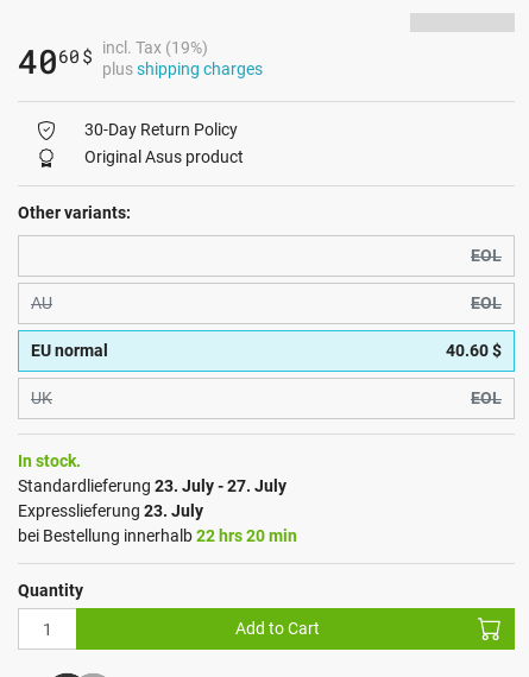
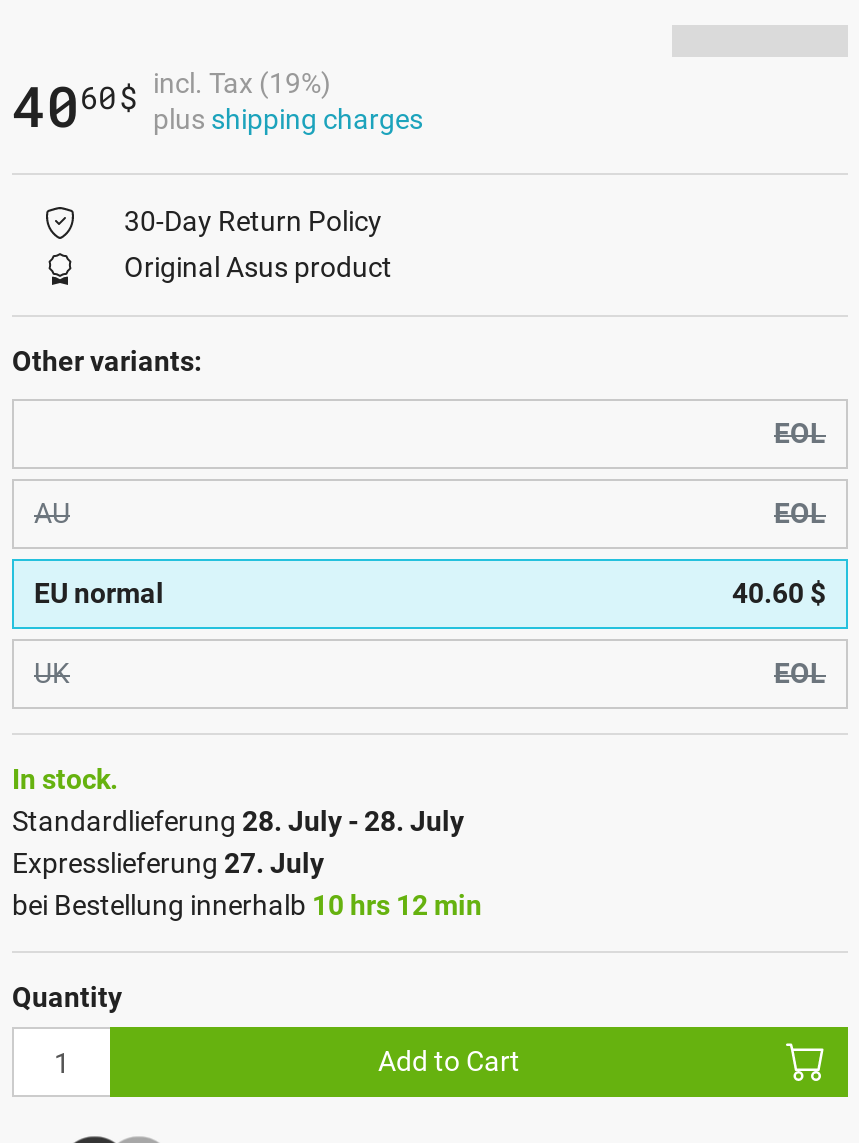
[18,476,286,495] Standardlieferung 23. July - 27. July -> [12,805,464,837] Standardlieferung 28. July - 28. July
[18,501,203,520] Expresslieferung 23. July -> [12,847,324,879] Expresslieferung 27. July
[18,526,297,545] bei Bestellung innerhalb 22 hrs 20 min -> [12,889,482,921] bei Bestellung innerhalb 10 hrs 12 min

